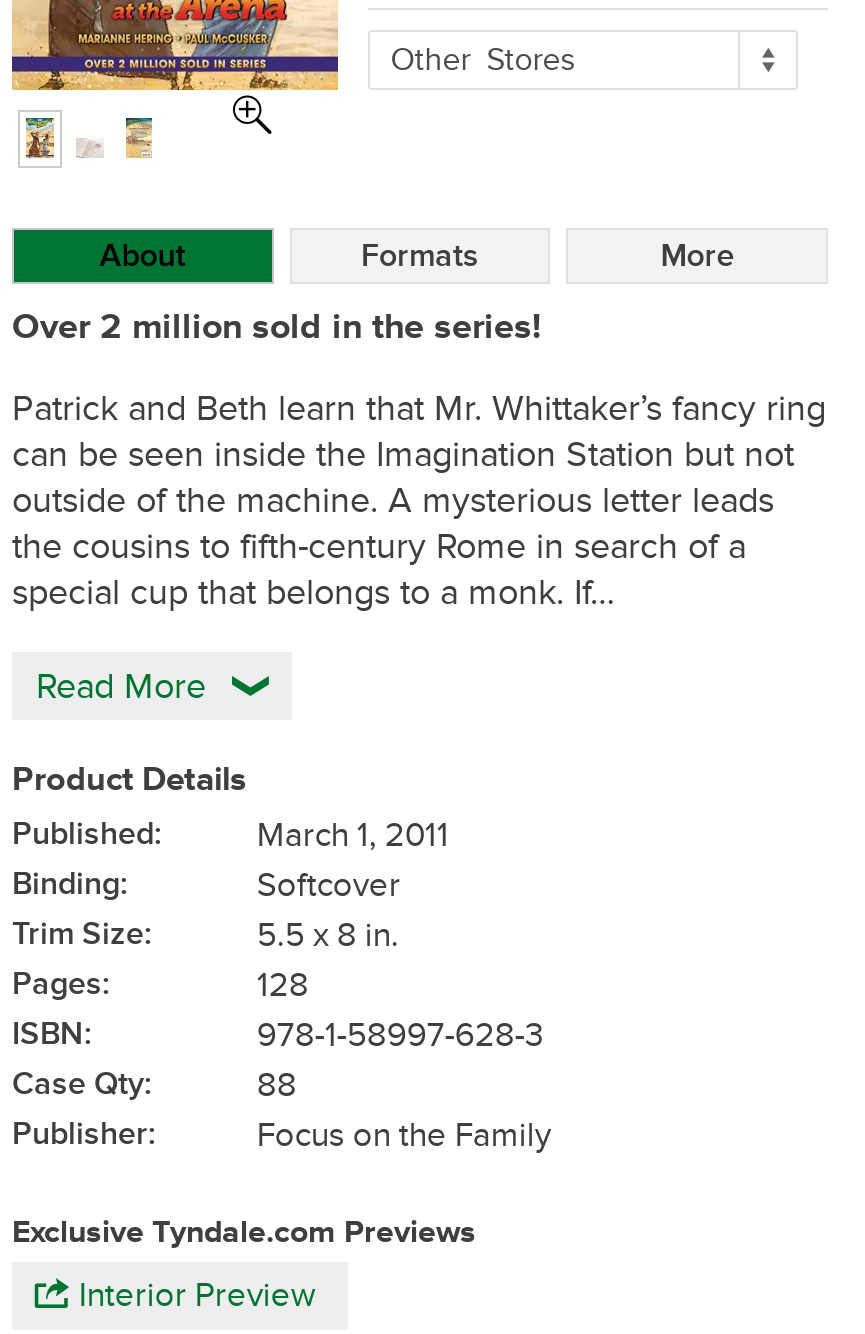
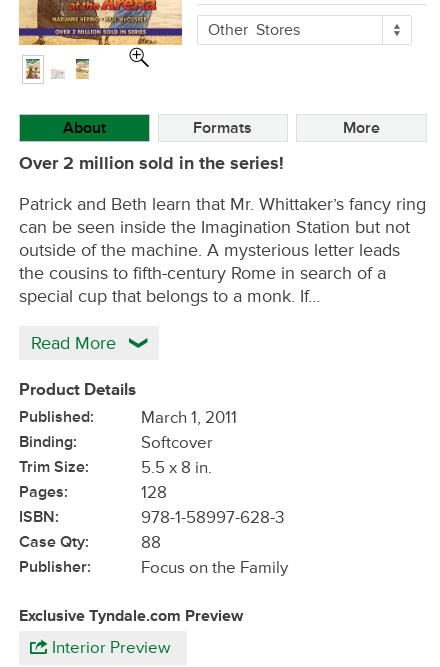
[12,1212,476,1252] Exclusive Tyndale.com Previews -> [19,606,243,626] Exclusive Tyndale.com Preview

